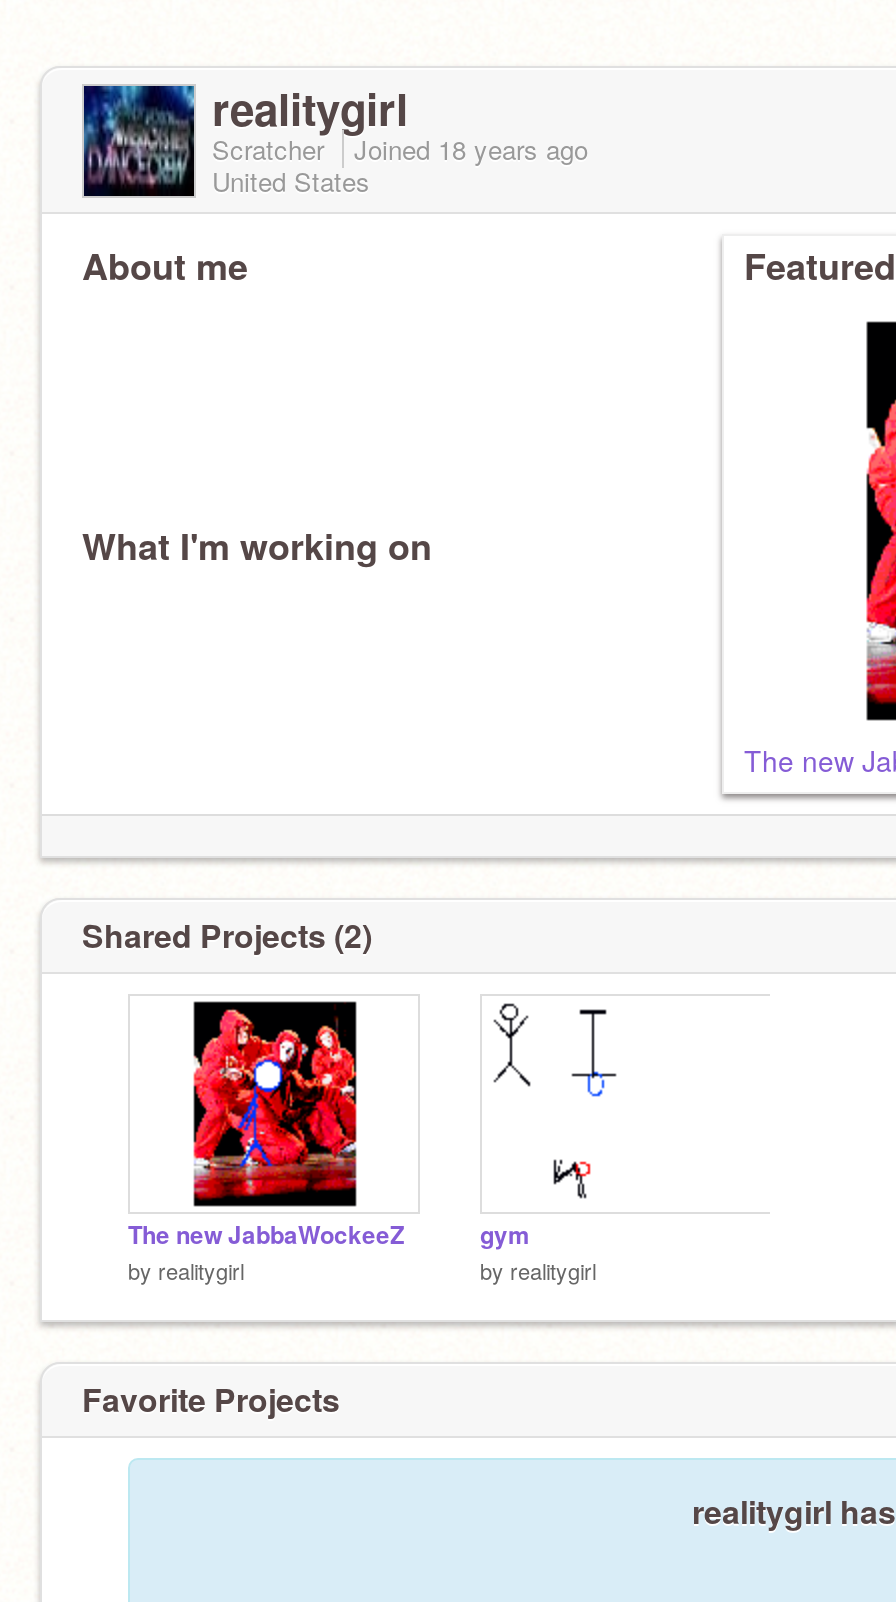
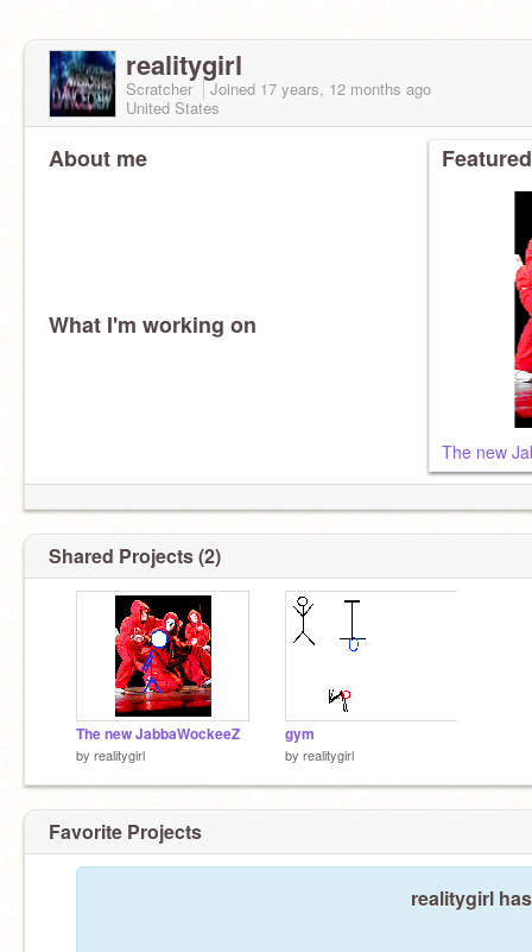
[212,130,588,168] Scratcher Joined 18 years ago -> [126,77,431,100] Scratcher Joined 17 years, 12 months ago

